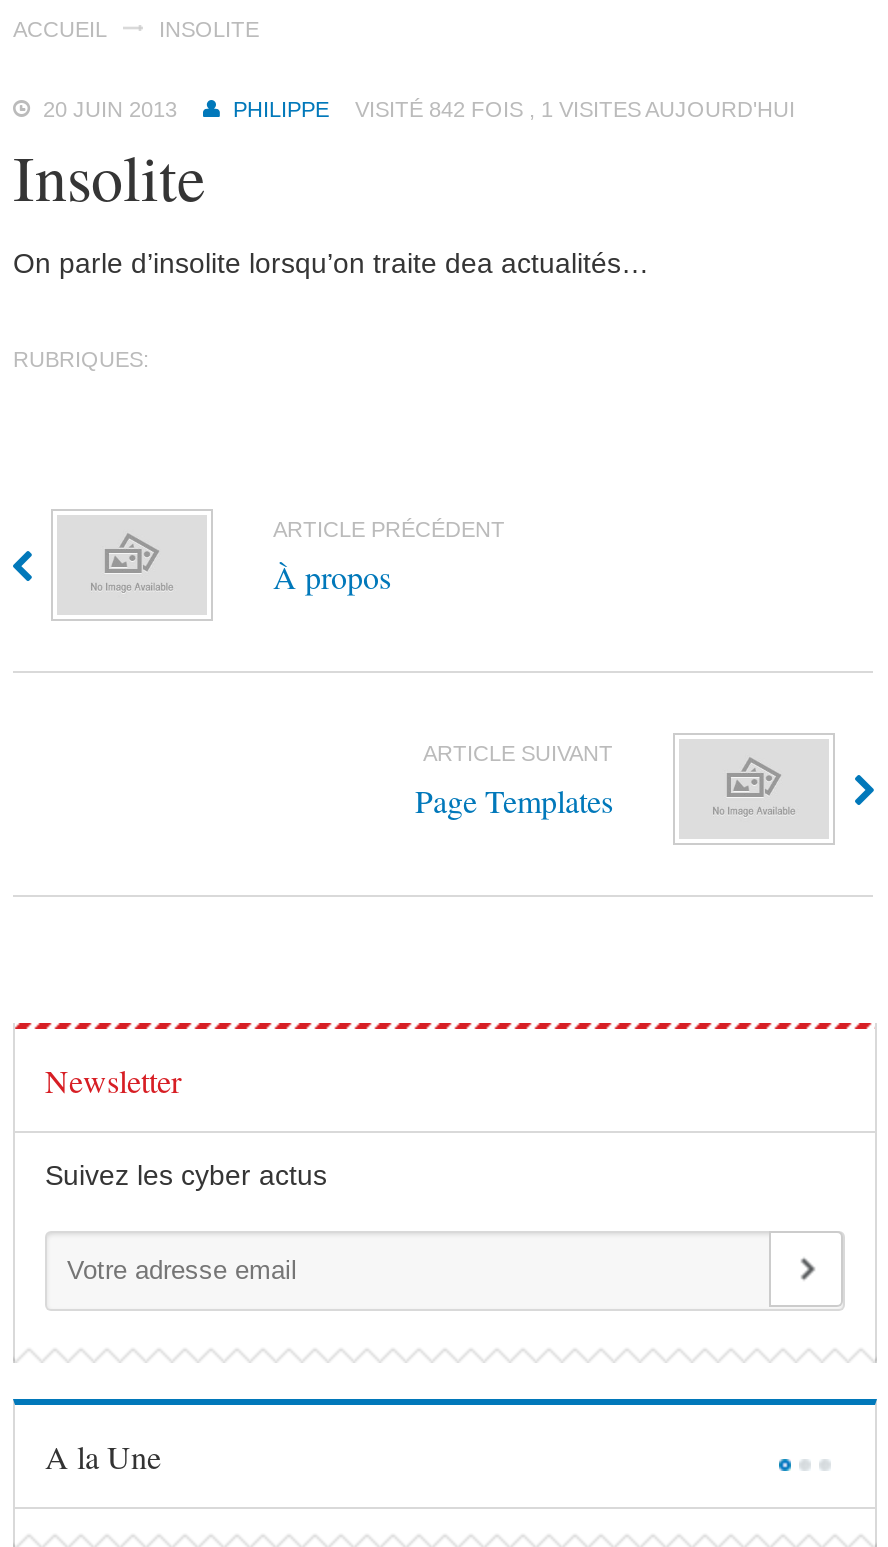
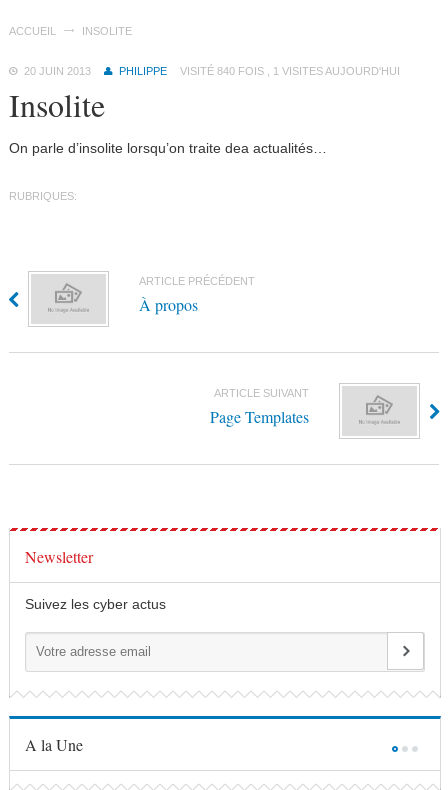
[349,96,795,120] VISITÉ 842 FOIS , 1 VISITES AUJOURD'HUI -> [177,65,400,77] VISITÉ 840 FOIS , 1 VISITES AUJOURD'HUI

